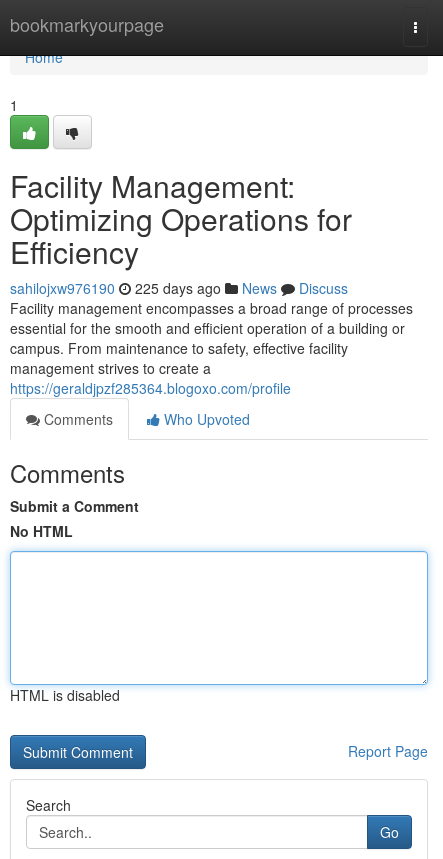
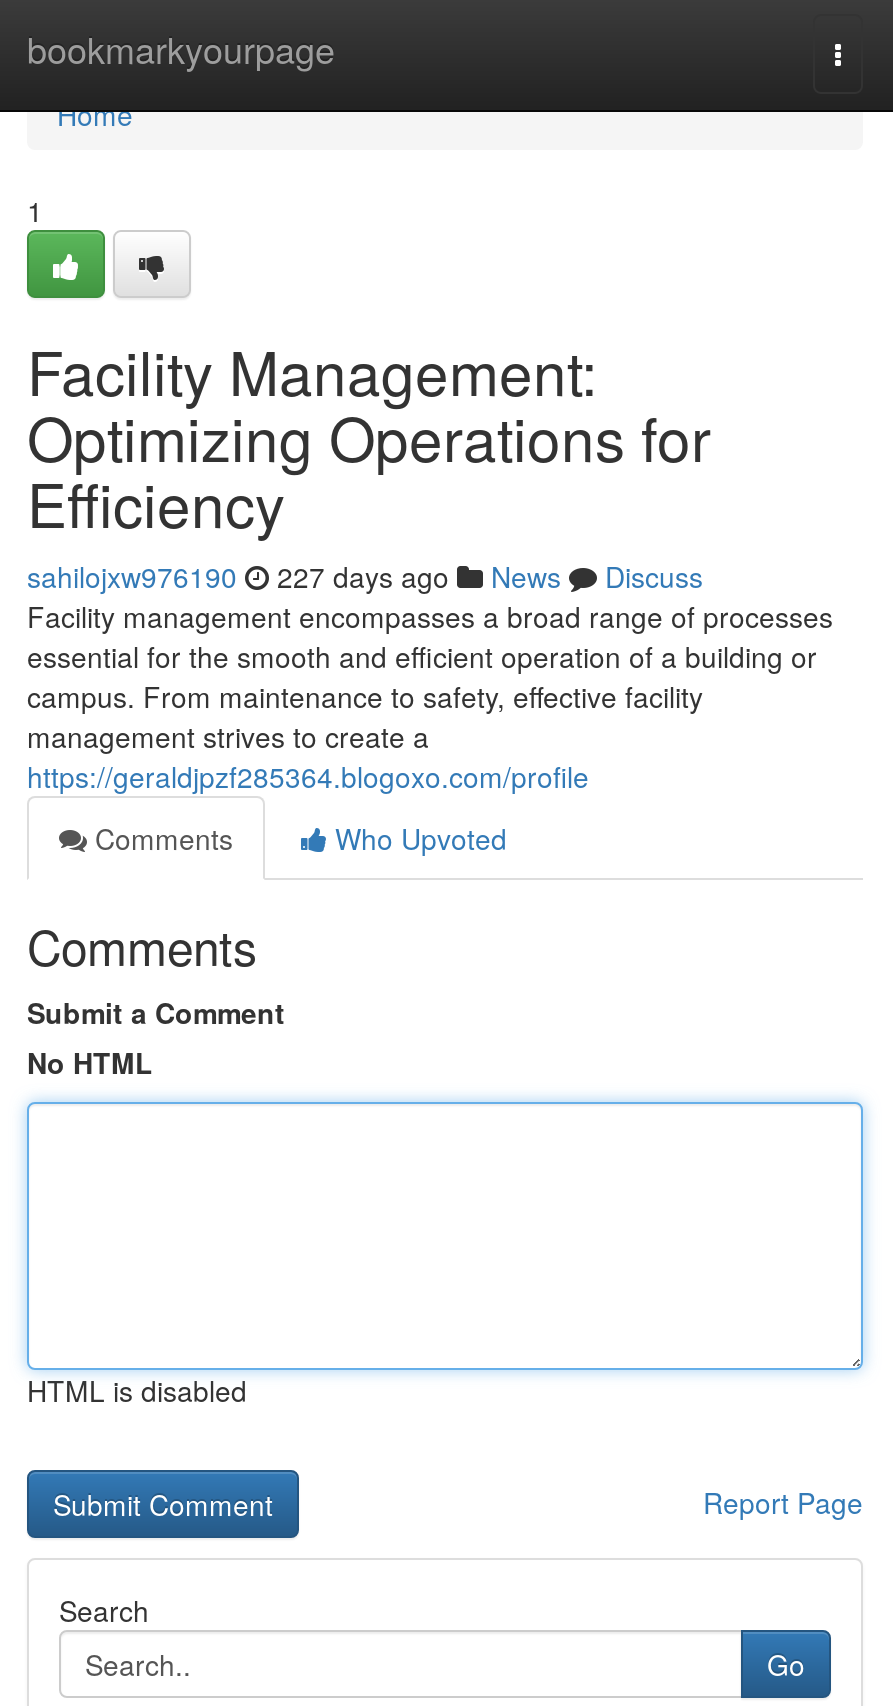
[10,278,348,298] sahilojxw976190 225 days ago News Discuss -> [27,556,703,596] sahilojxw976190 227 days ago News Discuss

